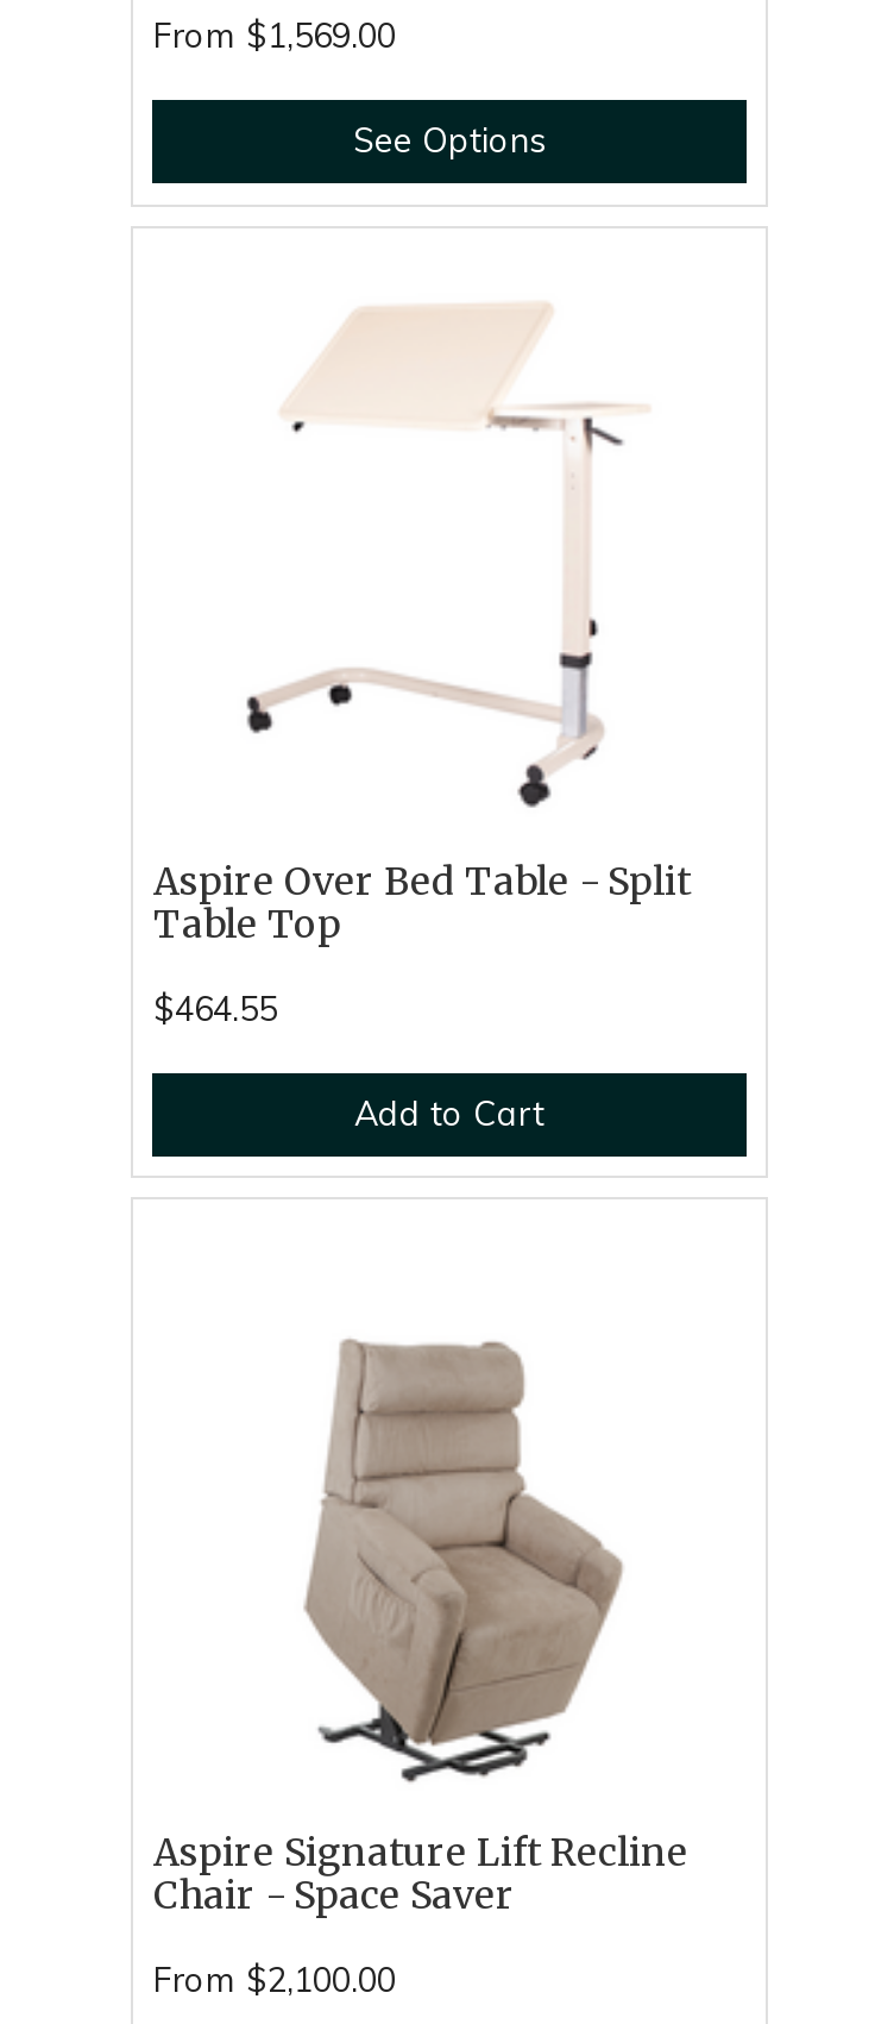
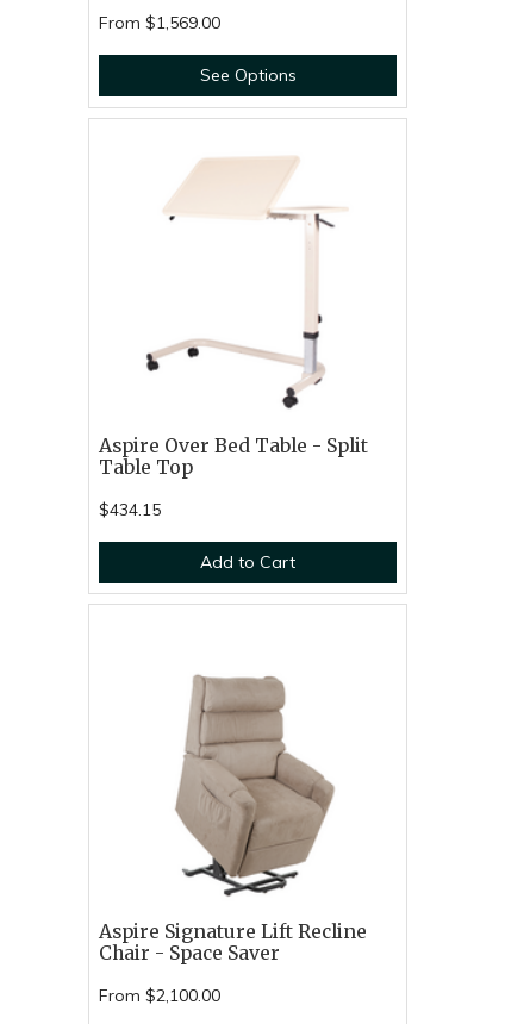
[153,987,277,1029] $464.55 -> [99,498,161,520] $434.15

